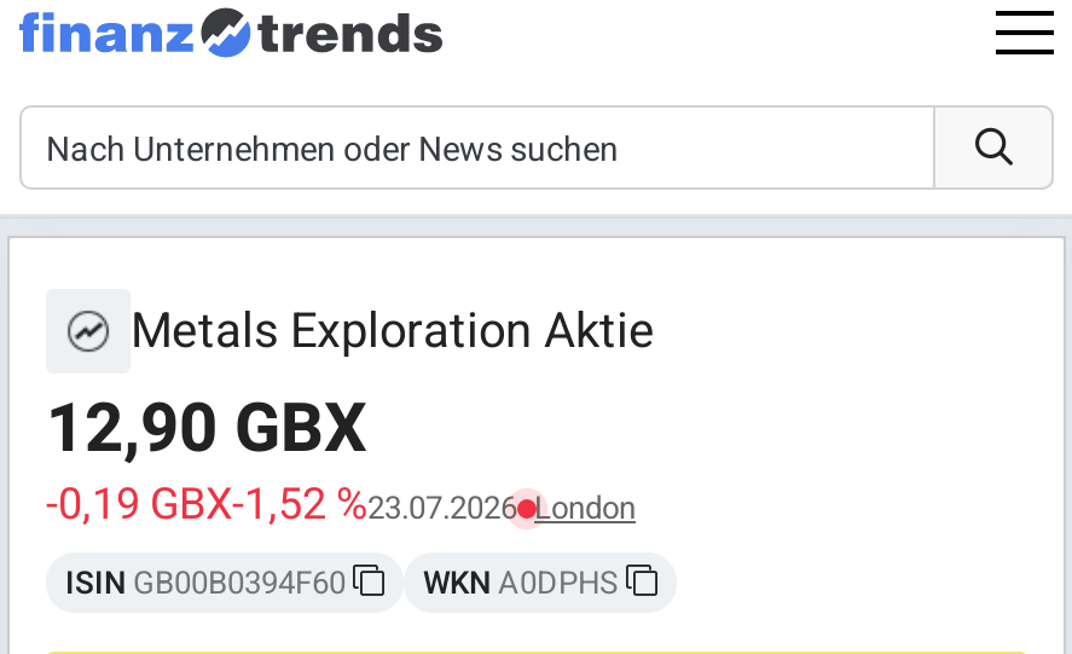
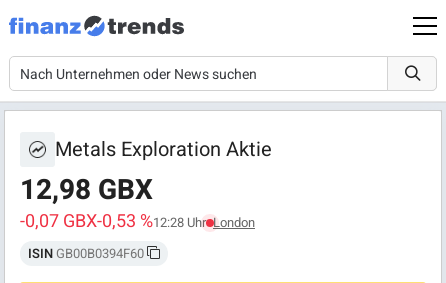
[46,380,636,537] 12,90 GBX | -0,19 GBX-1,52 %23.07.2026 London -> [20,169,255,234] 12,98 GBX | -0,07 GBX-0,53 %12:28 Uhr London
[423,560,619,606] WKN A0DPHS -> none

